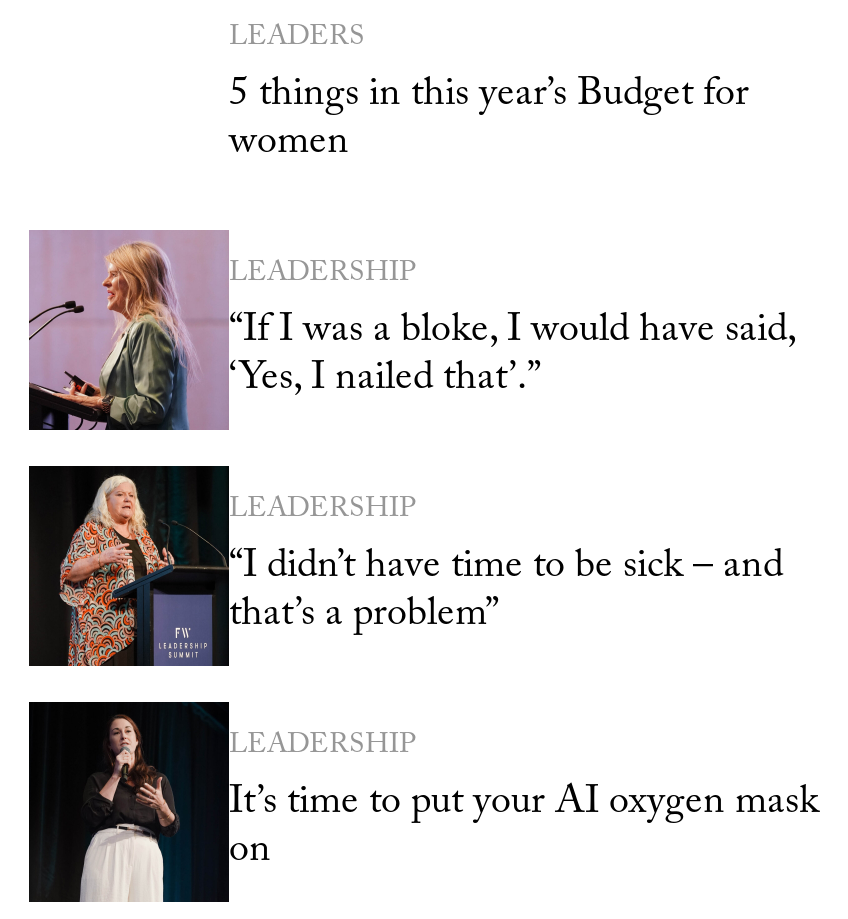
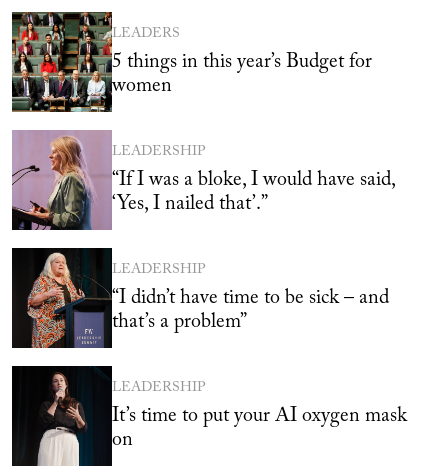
none -> [11,11,113,113] [image]

